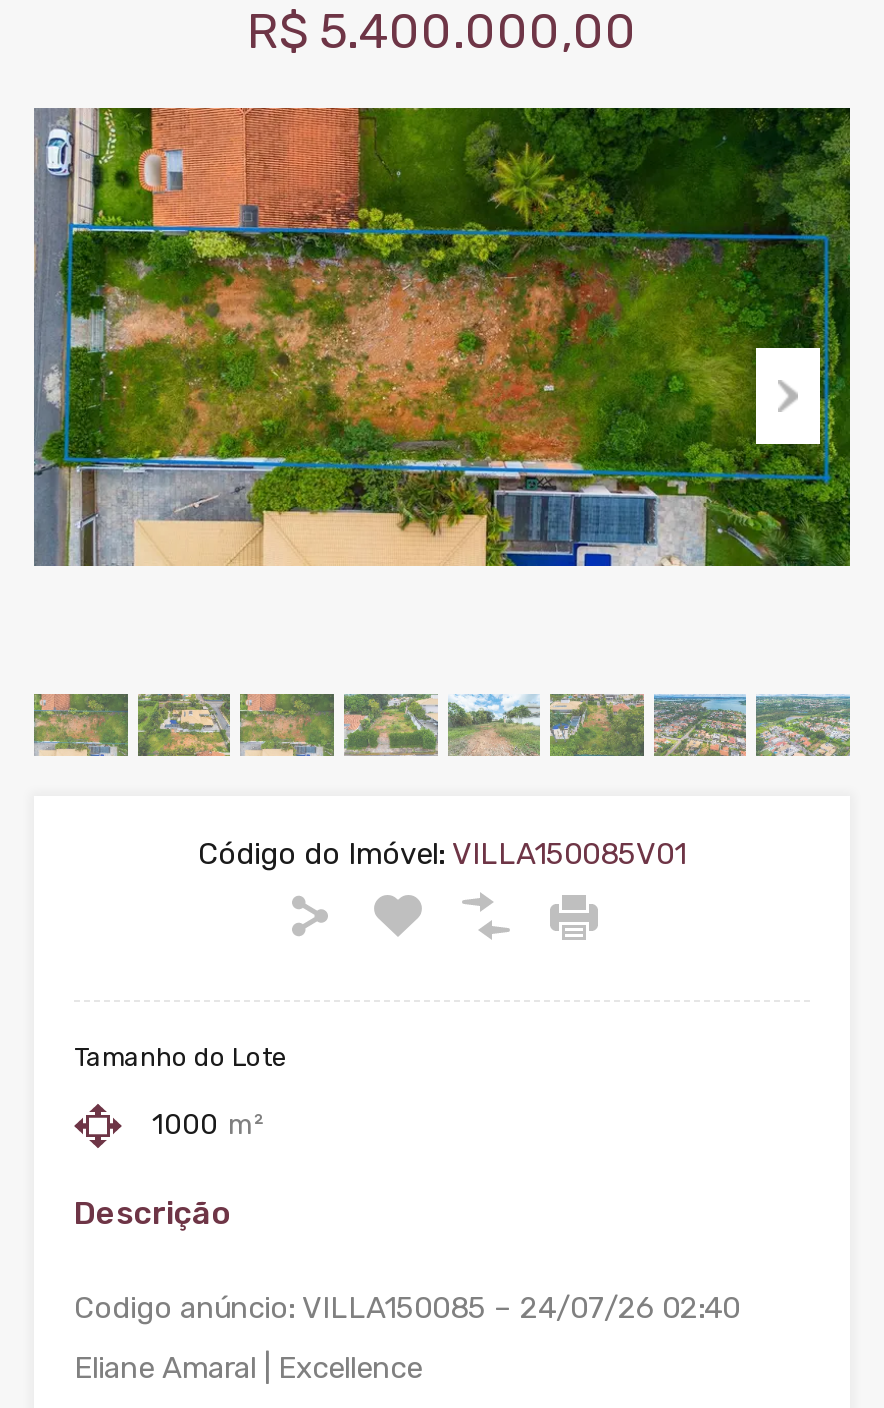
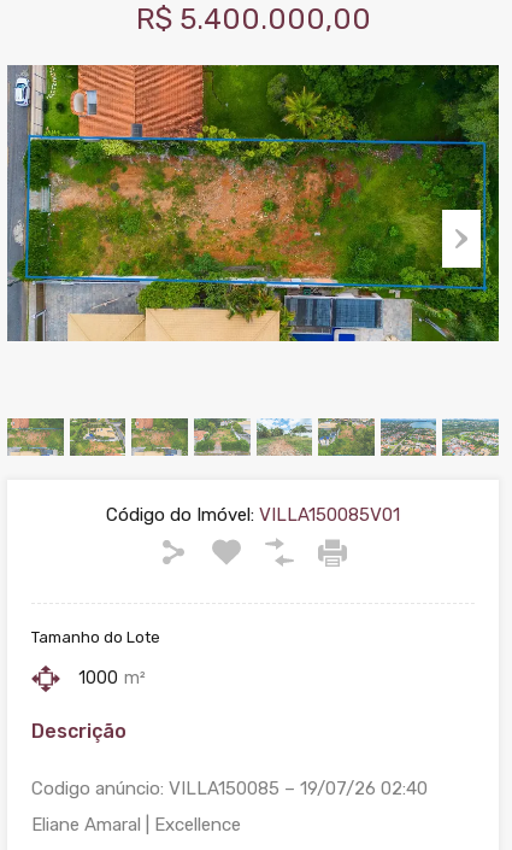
[74,1290,740,1326] Codigo anúncio: VILLA150085 – 24/07/26 02:40 -> [31,778,428,799] Codigo anúncio: VILLA150085 – 19/07/26 02:40

